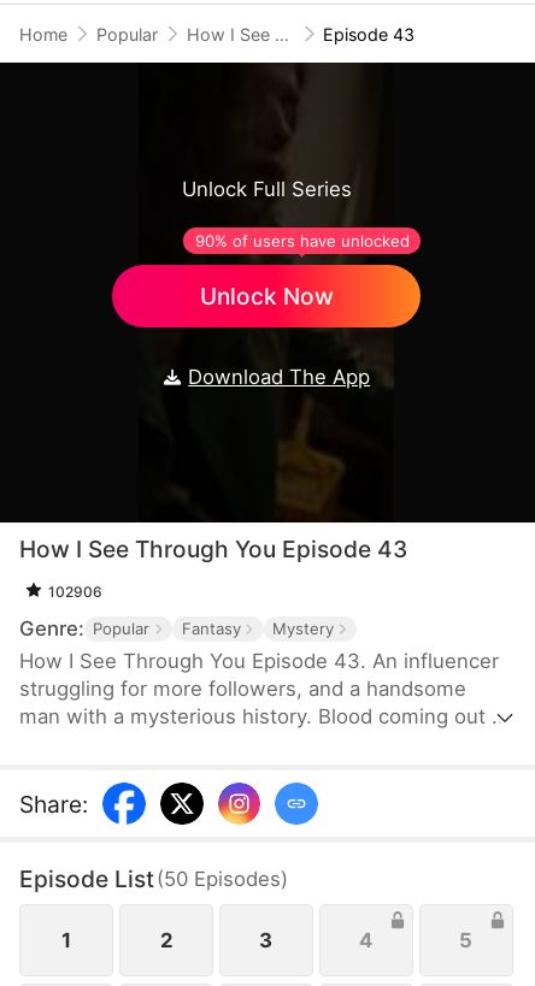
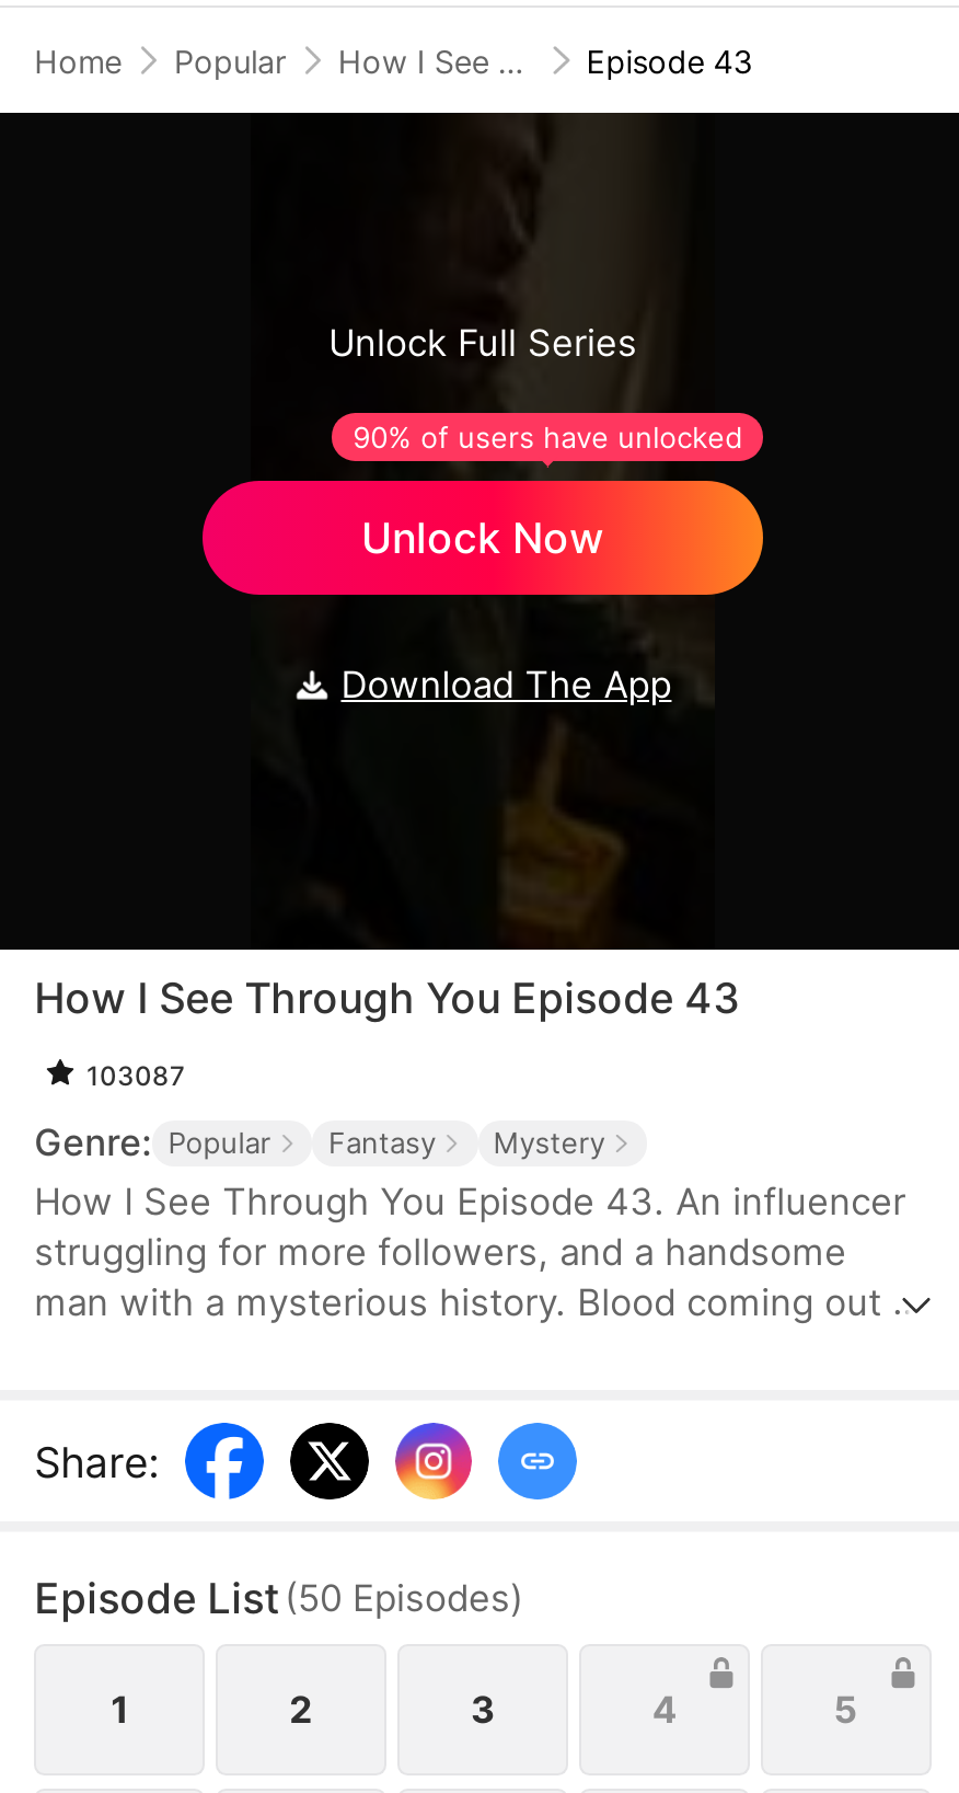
[48,582,102,600] 102906 -> [86,1058,185,1091] 103087

